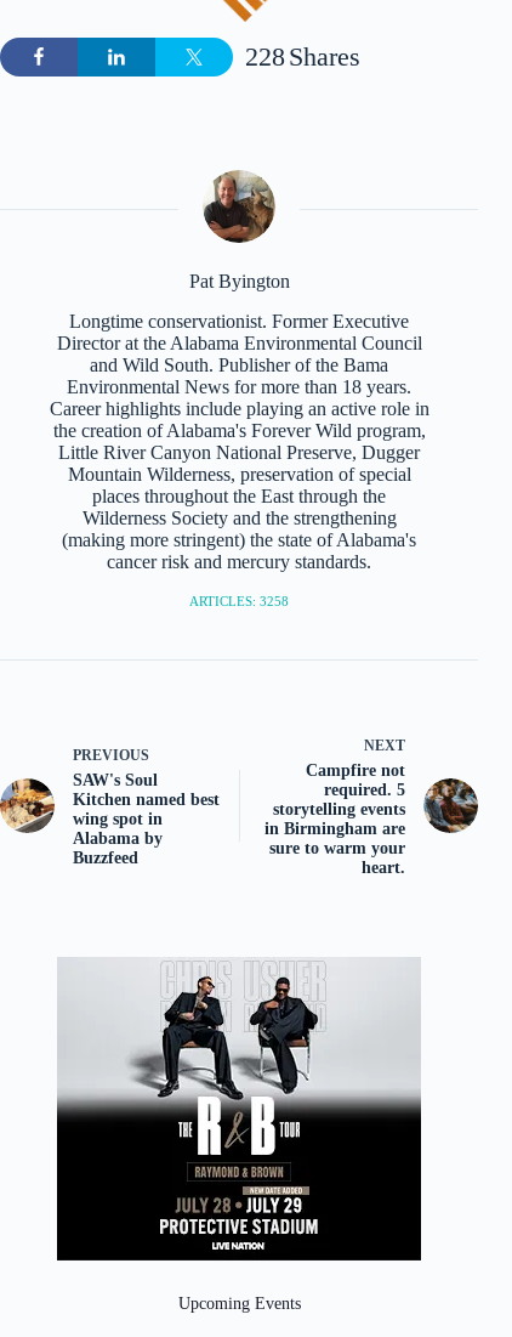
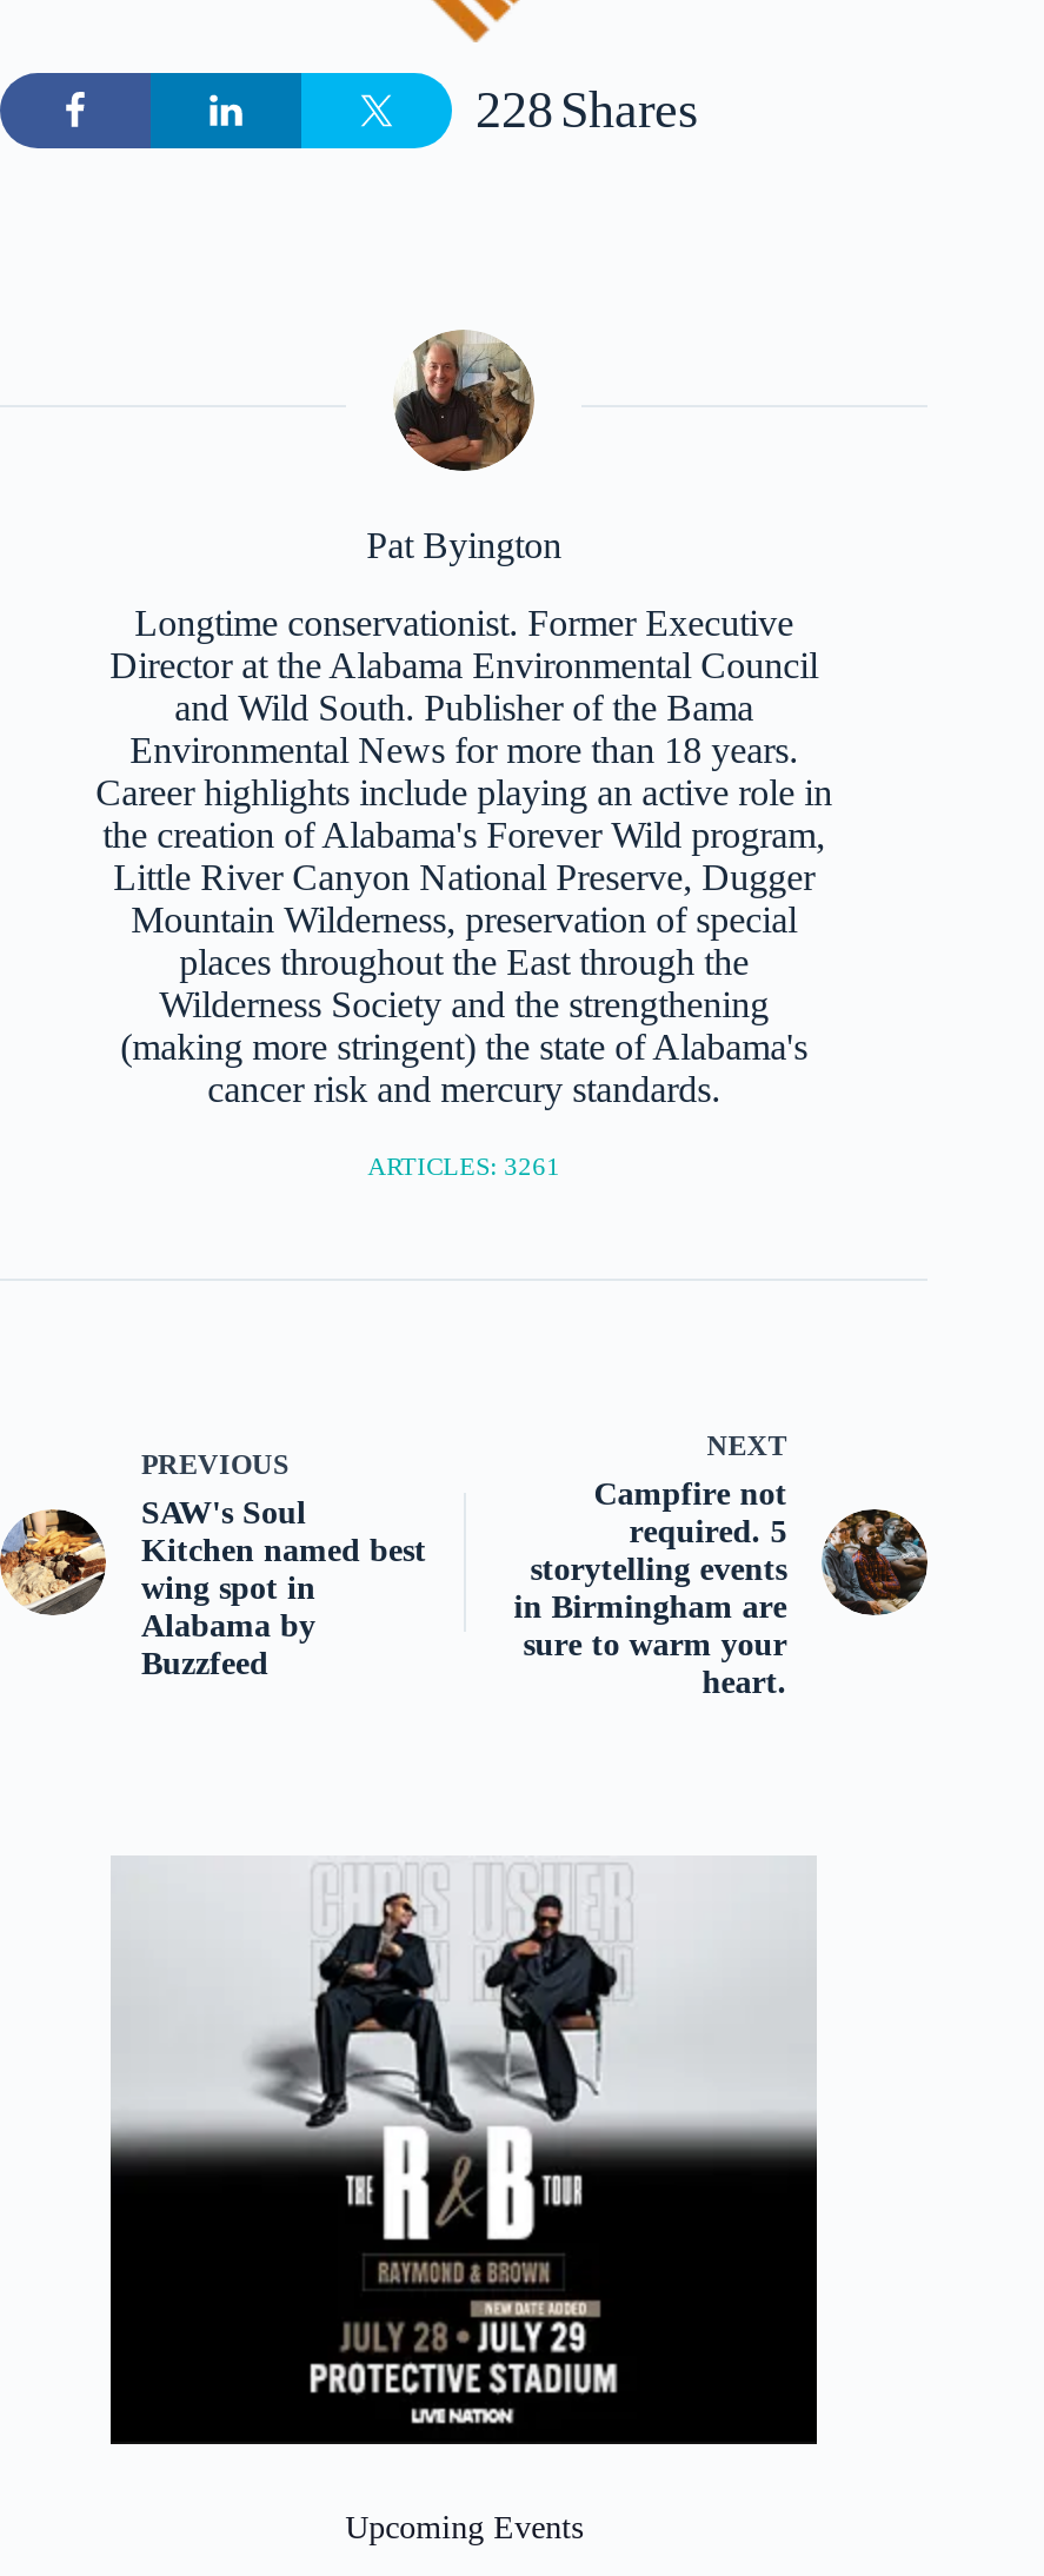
[189,594,289,608] ARTICLES: 3258 -> [367,1151,560,1179] ARTICLES: 3261

